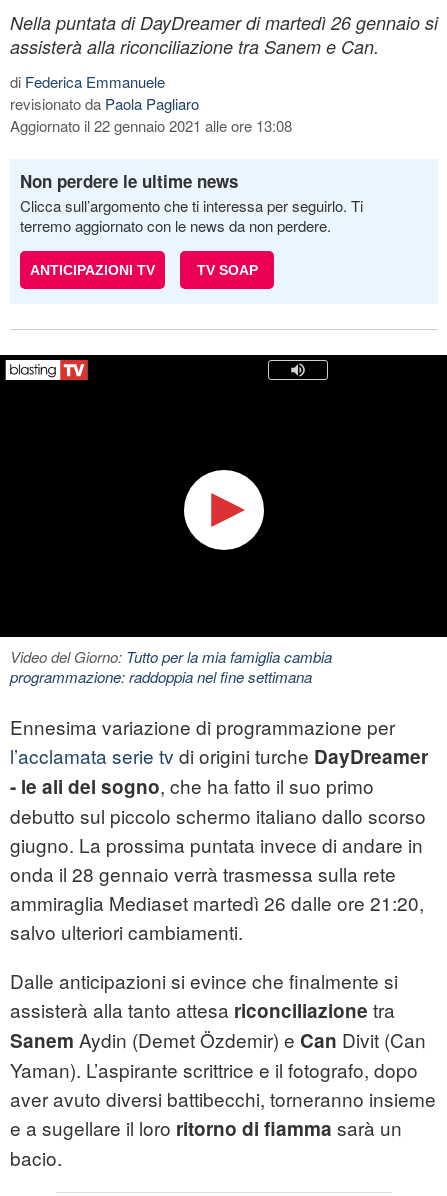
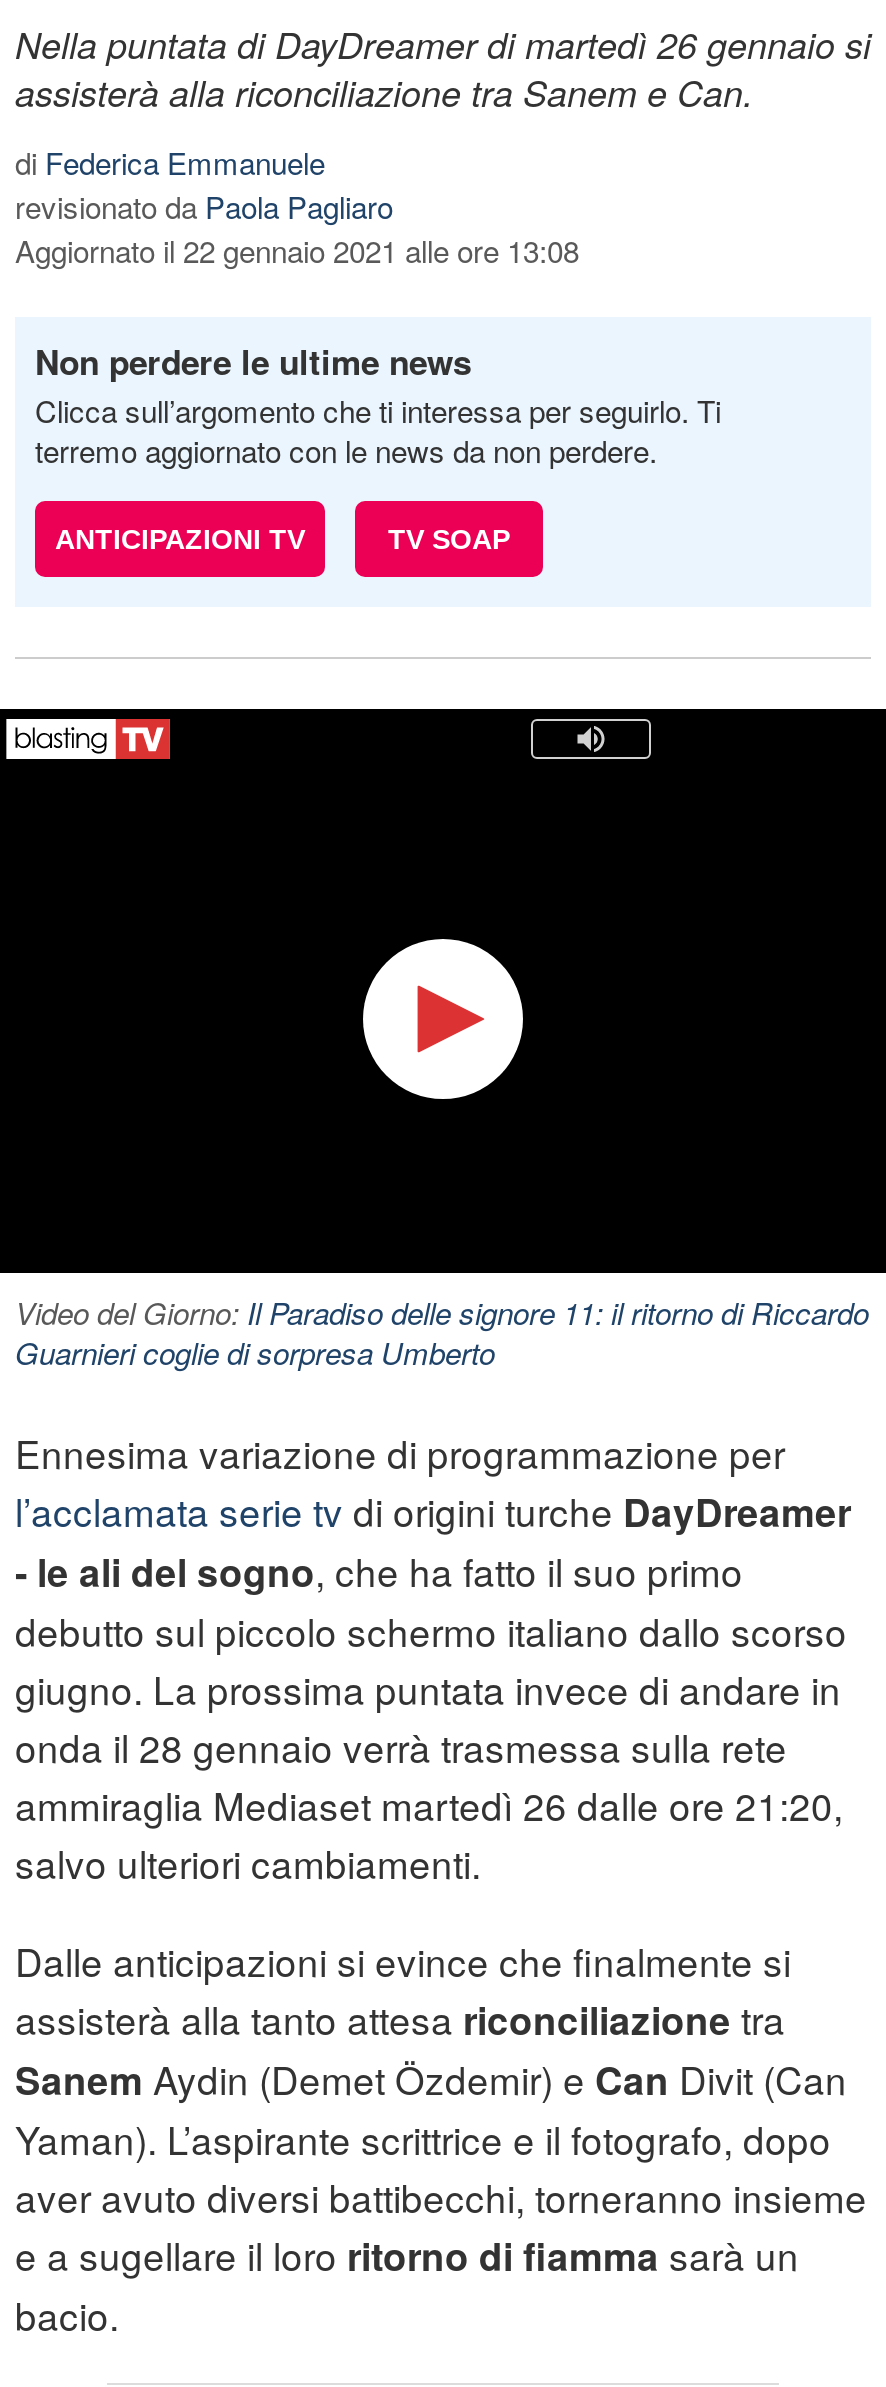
[10,646,332,687] Video del Giorno: Tutto per la mia famiglia cambia | programmazione: raddoppia nel fine settimana -> [15,1292,869,1374] Video del Giorno: Il Paradiso delle signore 11: il ritorno di Riccardo | Guarnieri coglie di sorpresa Umberto

